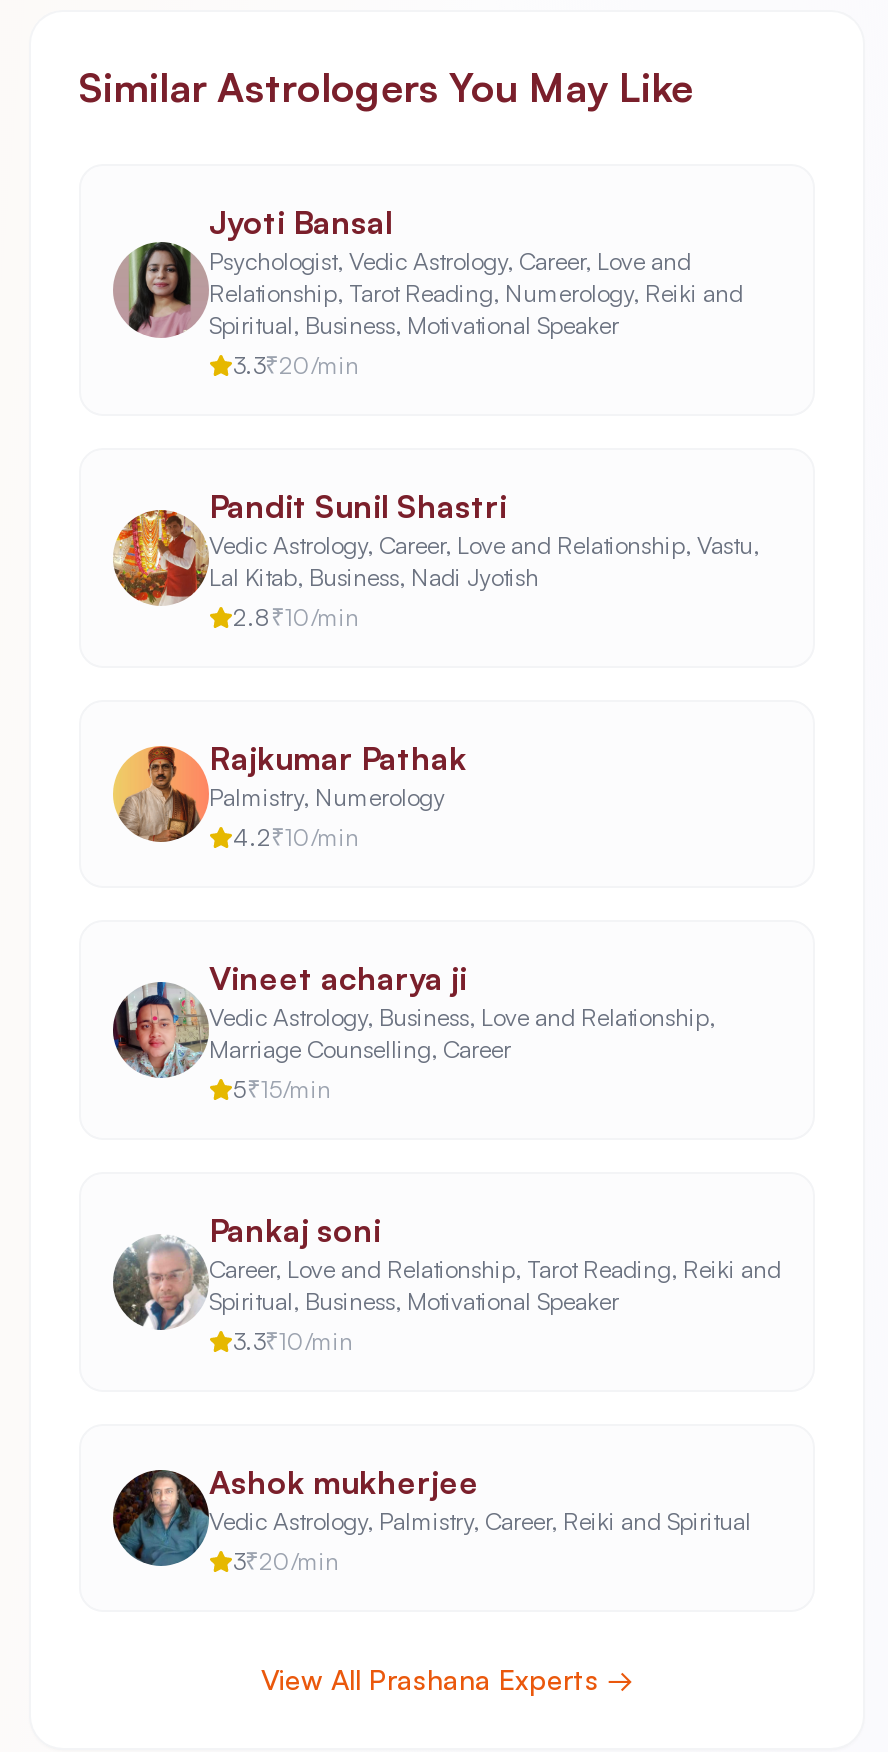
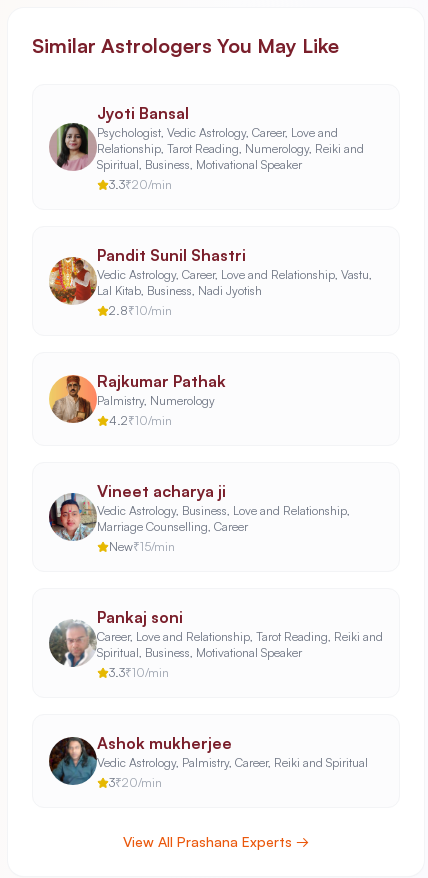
[233,1074,331,1104] 5₹15/min -> [109,539,175,554] New₹15/min

